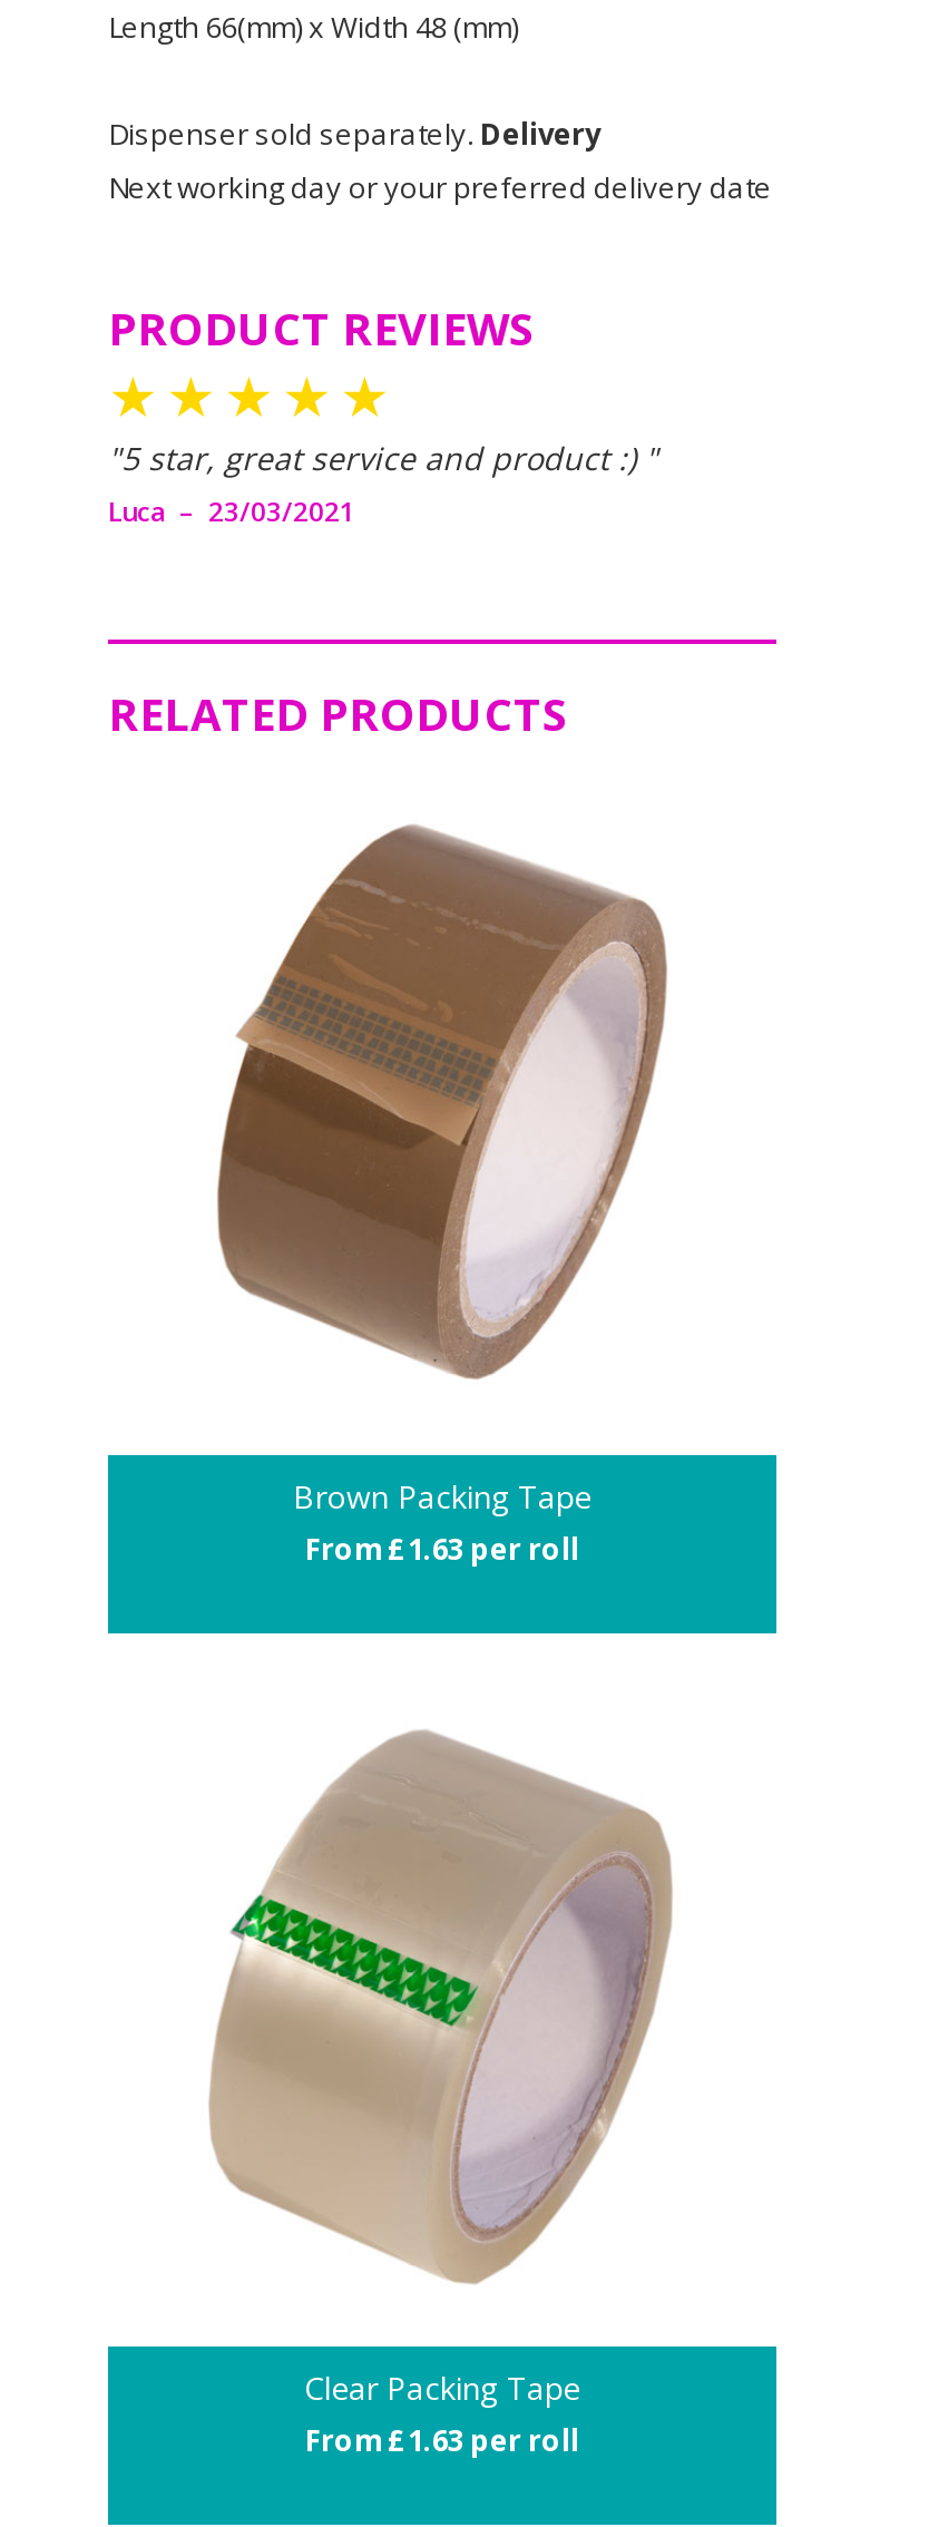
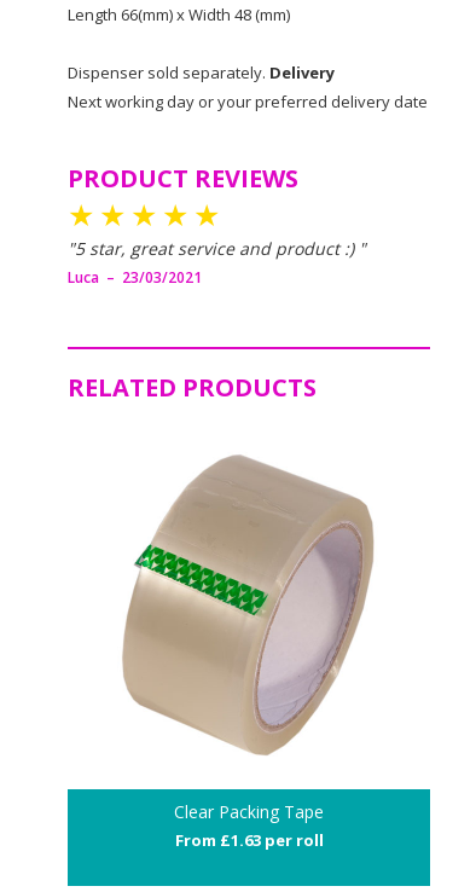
[215,825,669,1382] [image] -> none
[293,1476,591,1569] Brown Packing Tape | From £1.63 per roll -> none

